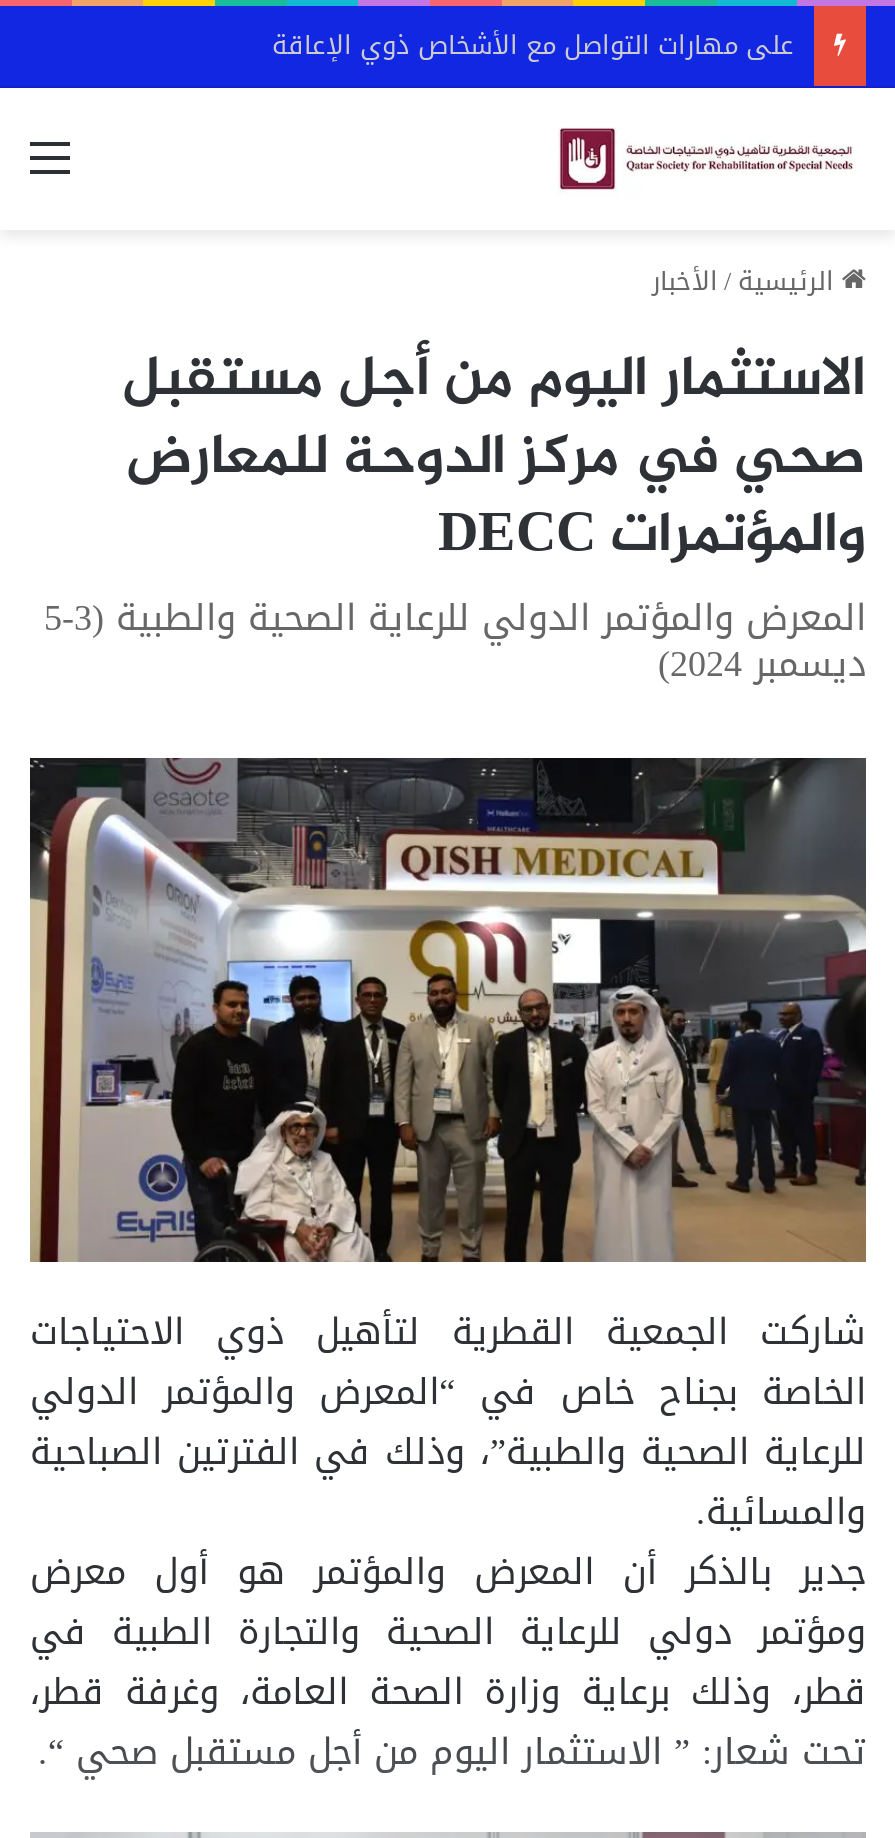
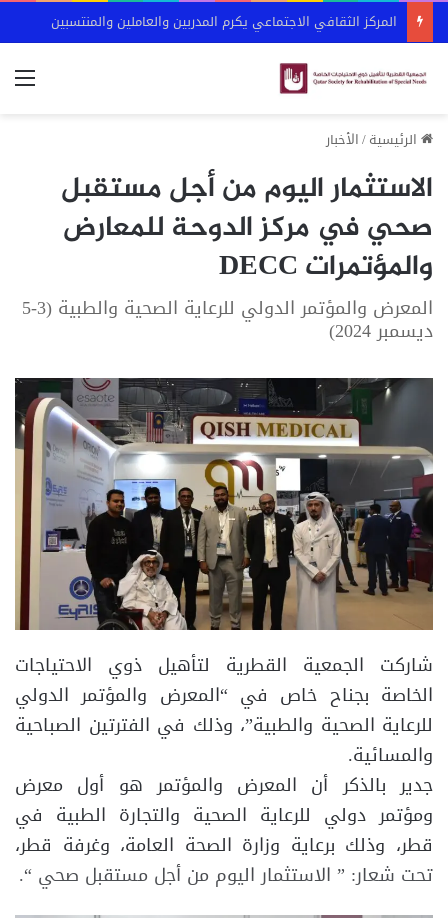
[272,20,794,70] على مهارات التواصل مع الأشخاص ذوي الإعاقة -> [51,9,397,34] المركز الثقافي الاجتماعي يكرم المدربين والعاملين والمنتسبين

